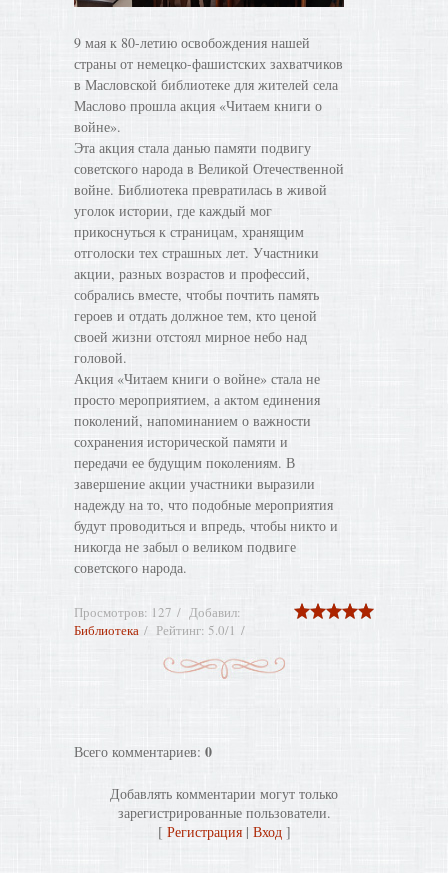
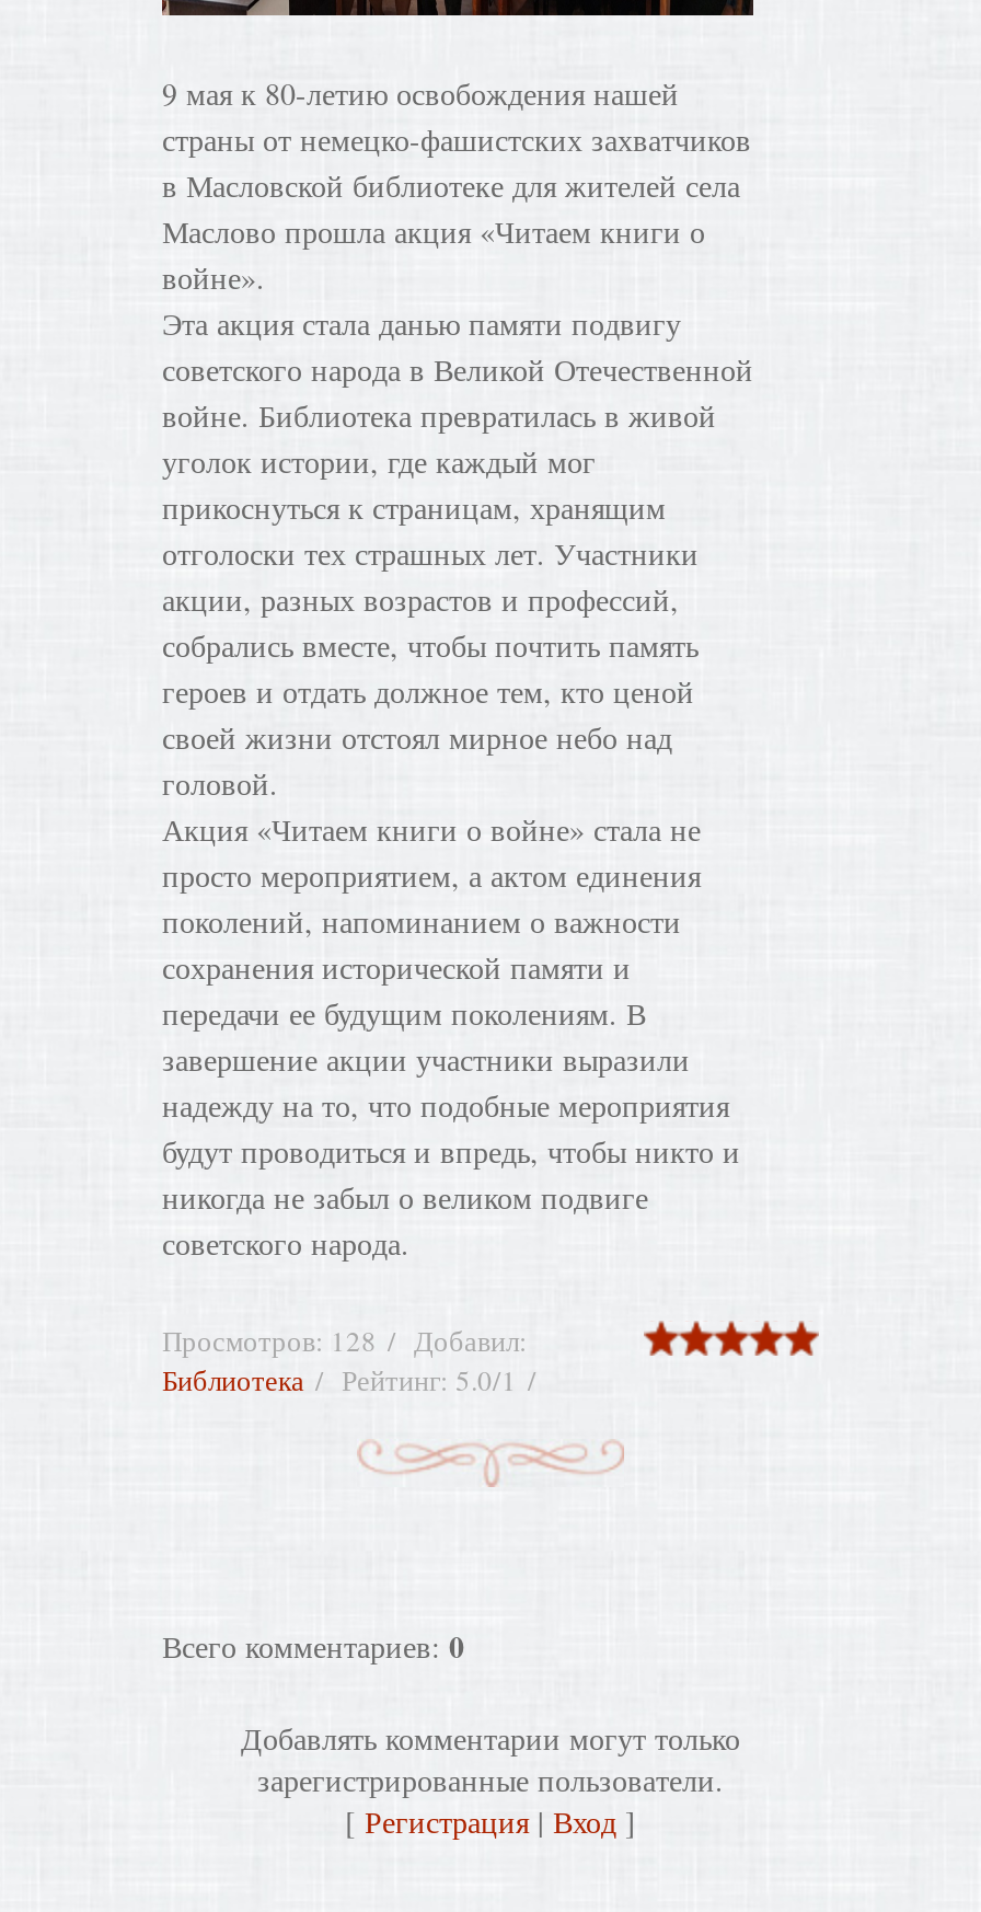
[74,603,241,621] Просмотров: 127 Добавил: -> [162,1321,528,1360] Просмотров: 128 Добавил:

